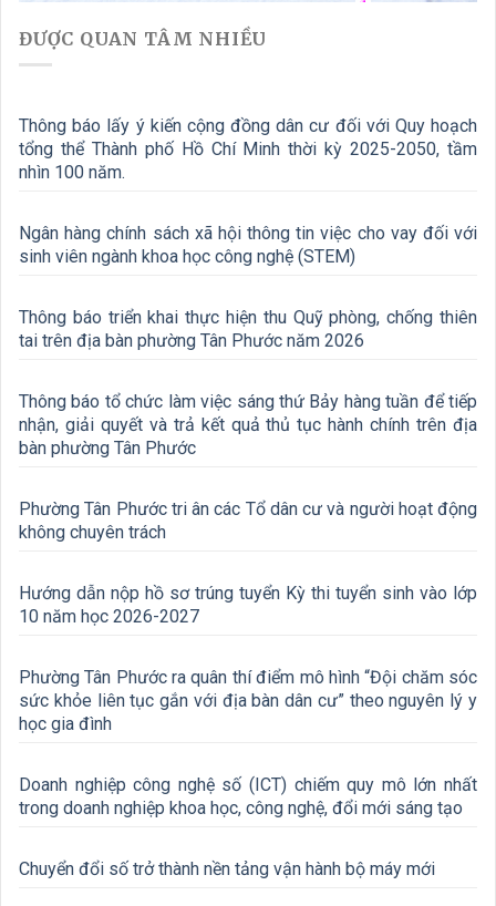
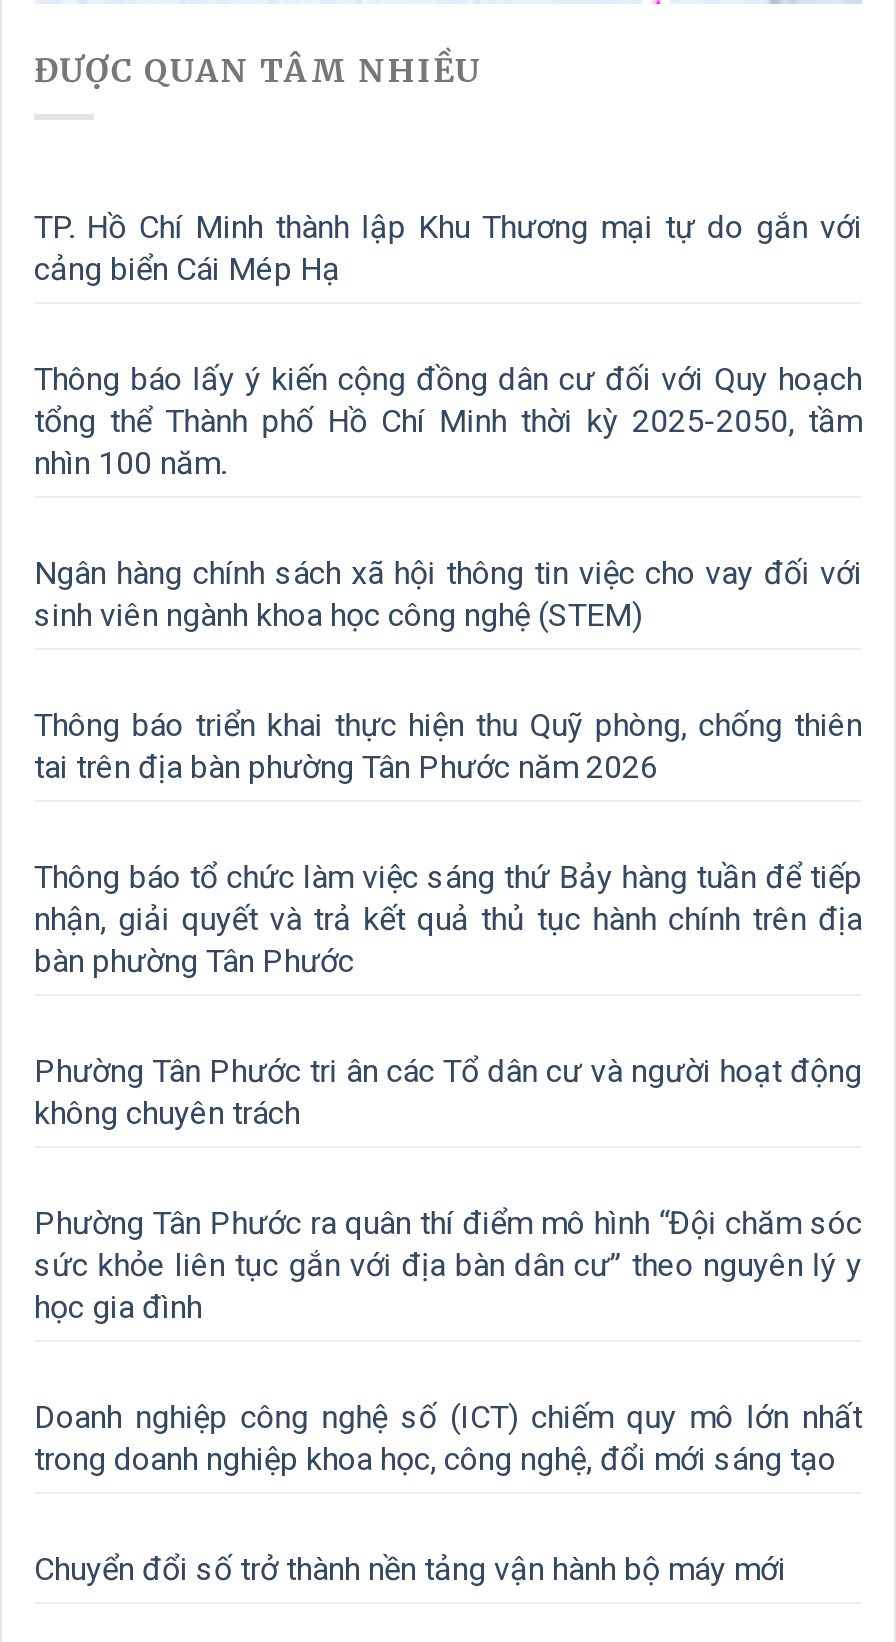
none -> [34,207,862,287] TP. Hồ Chí Minh thành lập Khu Thương mại tự do gắn với | cảng biển Cái Mép Hạ
moved [19,115,477,542] -> [34,359,862,1131]: Thông báo lấy ý kiến cộng đồng dân cư đối với Quy hoạch | tổng thể Thành phố Hồ Chí Minh thời kỳ 2025-2050, tầm | nhìn 100 năm. | ... | Phường Tân Phước tri ân các Tổ dân cư và người hoạt động | không chuyên trách
[19,582,477,626] Hướng dẫn nộp hồ sơ trúng tuyển Kỳ thi tuyển sinh vào lớp | 10 năm học 2026-2027 -> none

